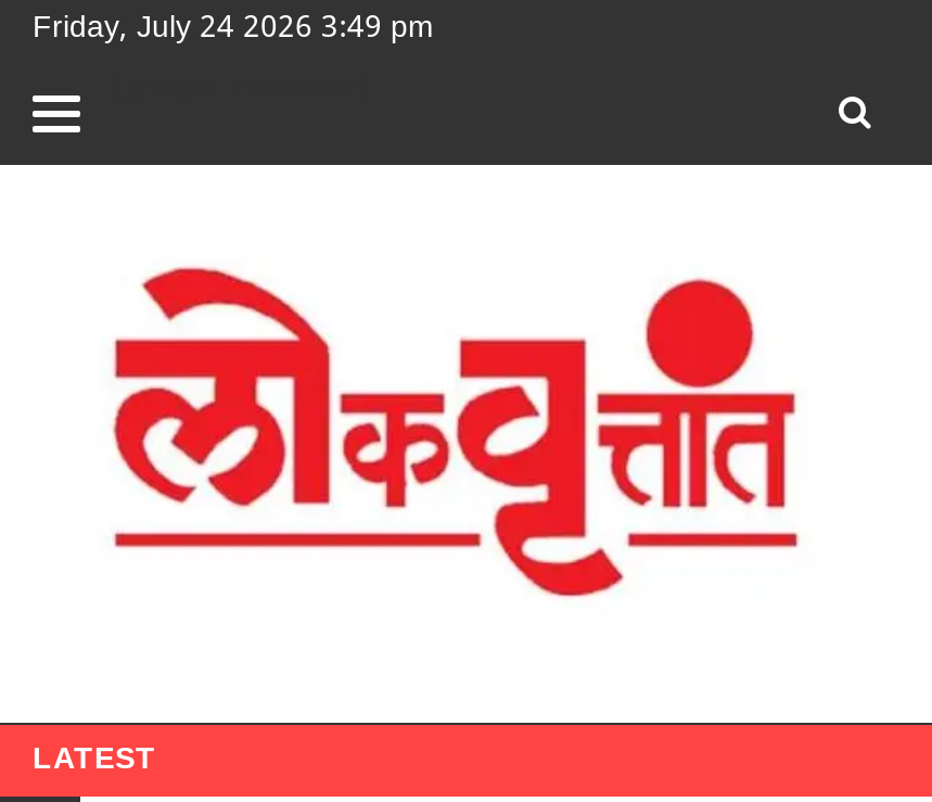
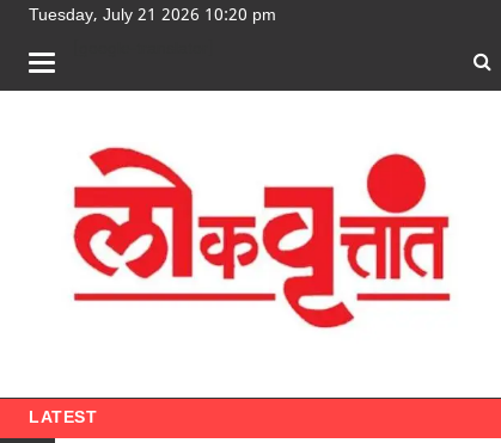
[33,9,434,50] Friday, July 24 2026 3:49 pm -> [29,5,276,27] Tuesday, July 21 2026 10:20 pm

